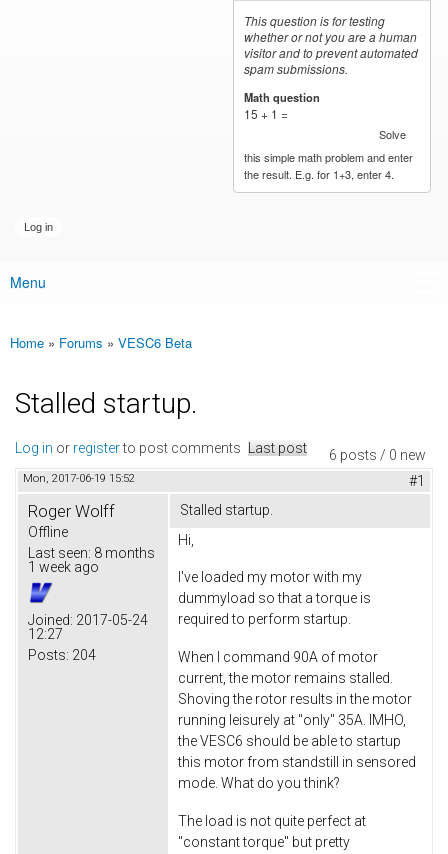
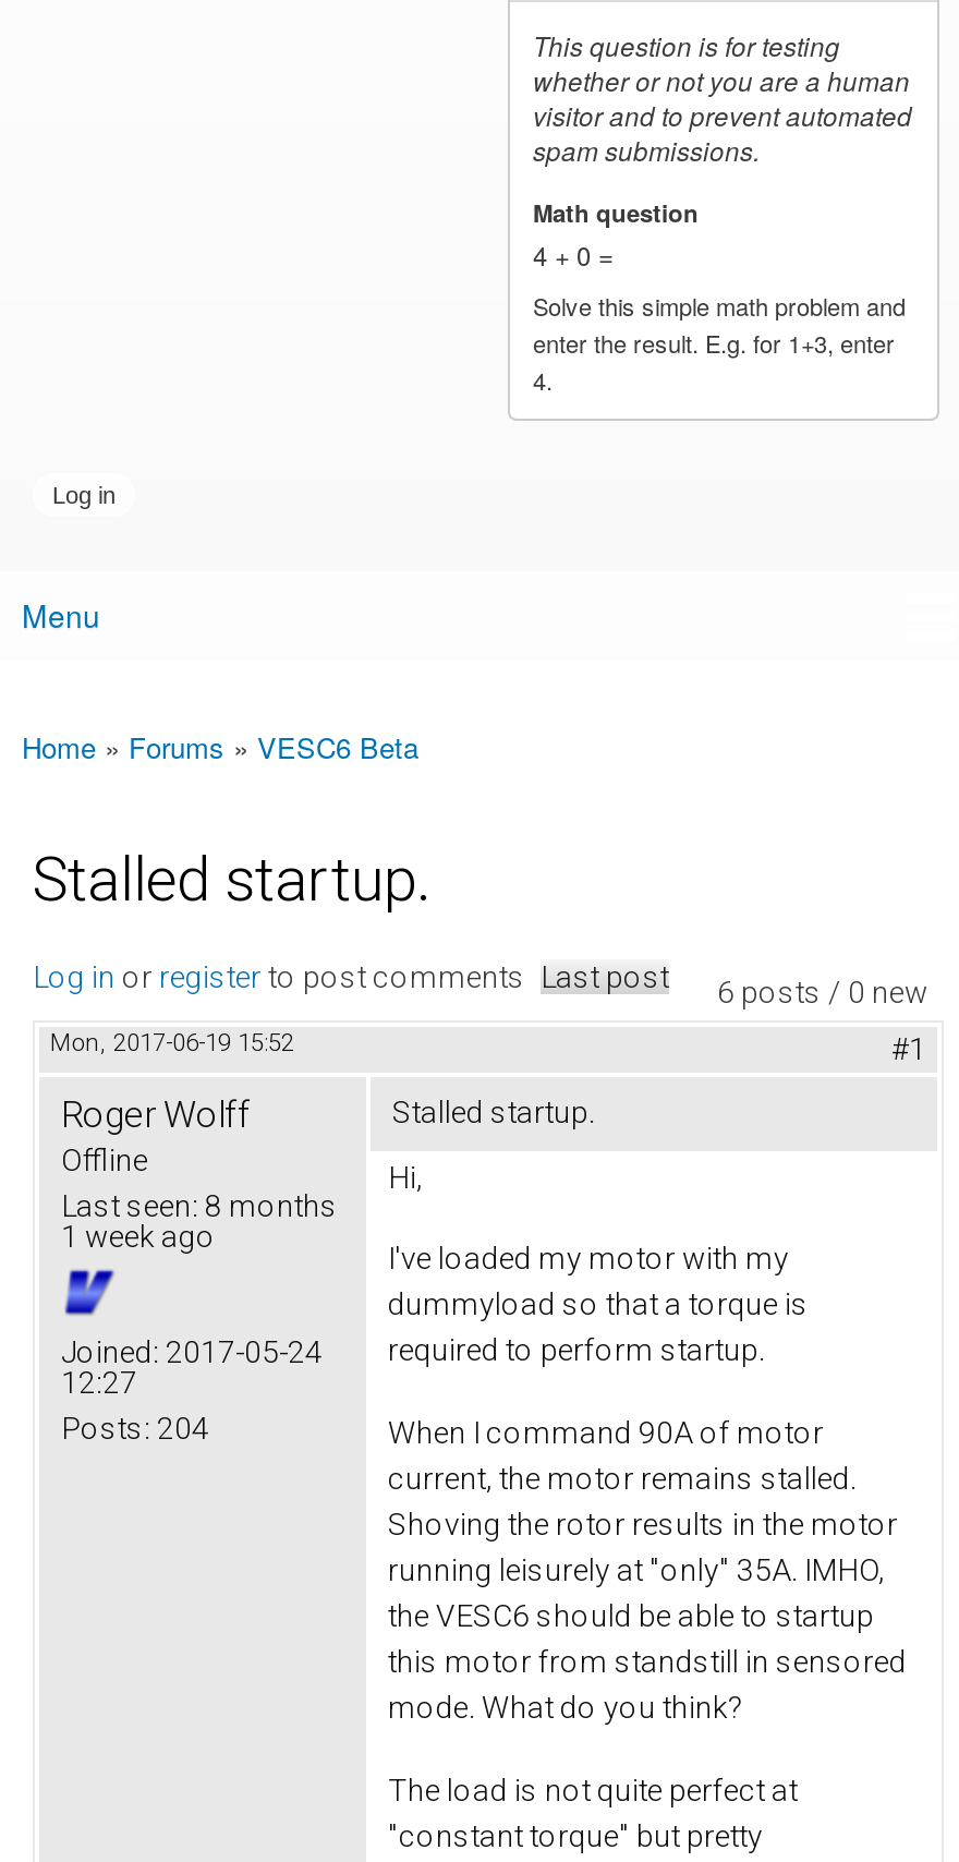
[244,105,413,182] 15 + 1 = | Solve | this simple math problem and enter | the result. E.g. for 1+3, enter 4. -> [533,235,906,397] 4 + 0 = | Solve this simple math problem and | enter the result. E.g. for 1+3, enter | 4.

